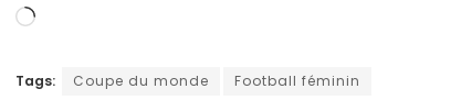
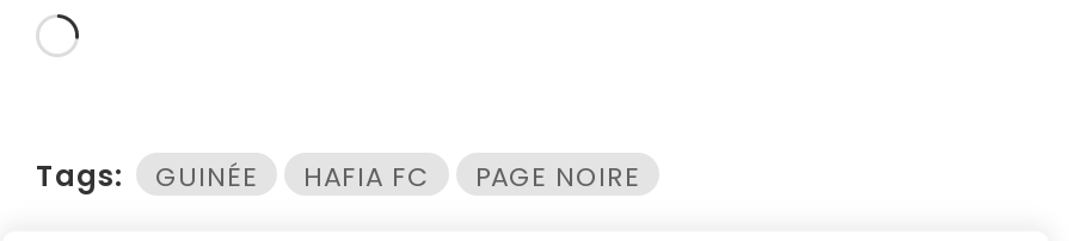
[73,71,360,90] Coupe du monde | Football féminin -> [155,157,640,195] GUINÉE | HAFIA FC | PAGE NOIRE

